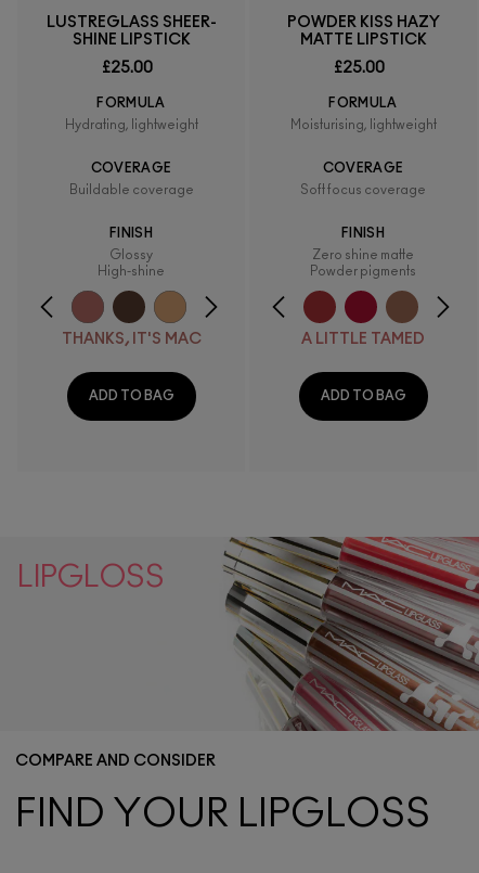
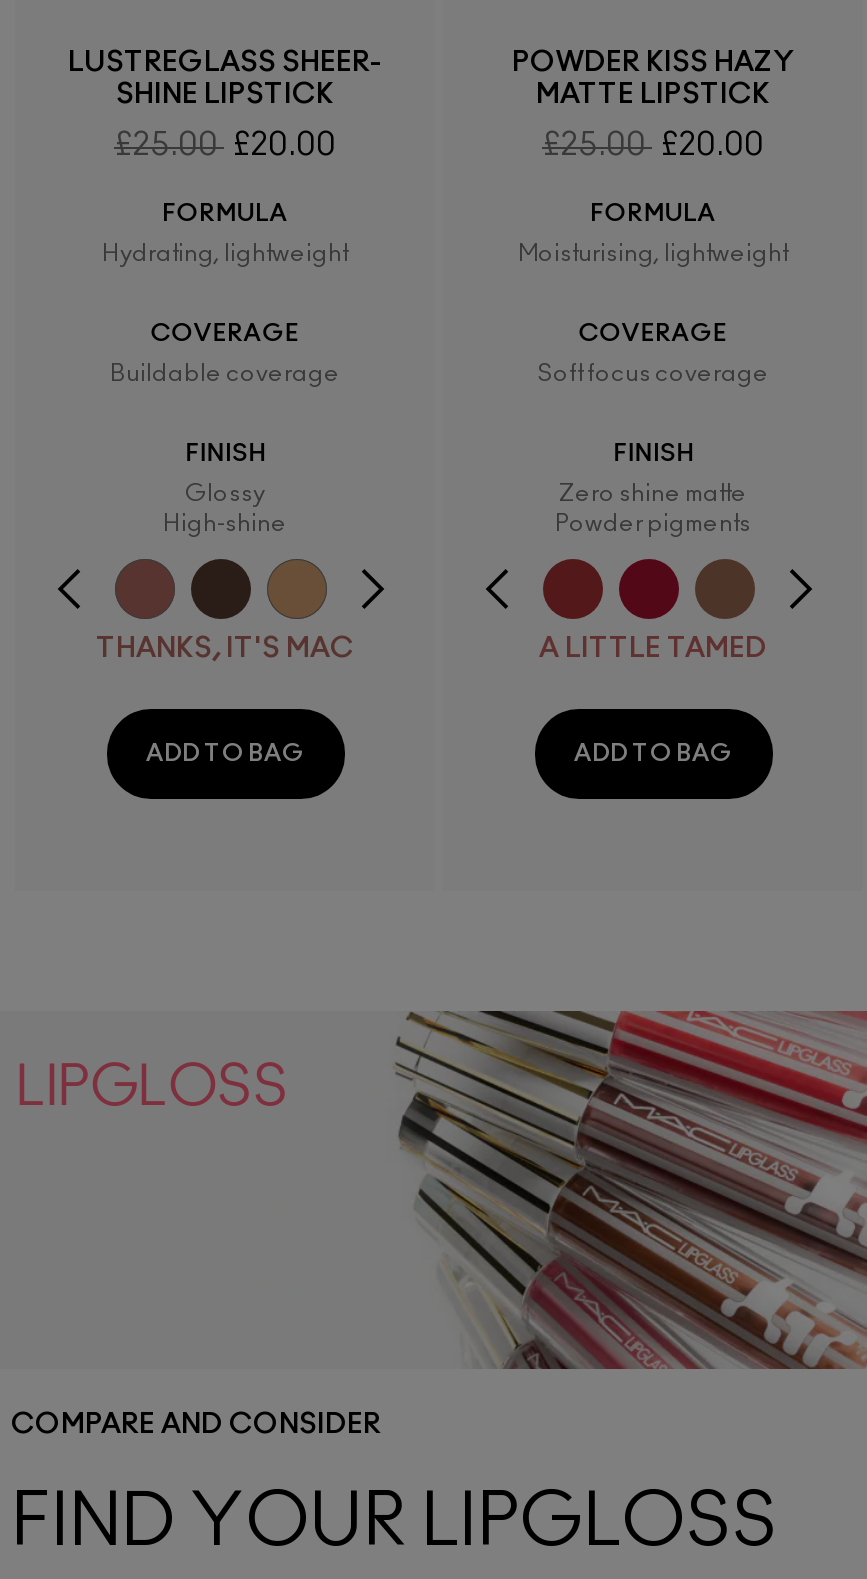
[102,59,153,75] £25.00 -> [114,129,336,161] £25.00 £20.00
[334,59,385,75] £25.00 -> [542,129,764,161] £25.00 £20.00

